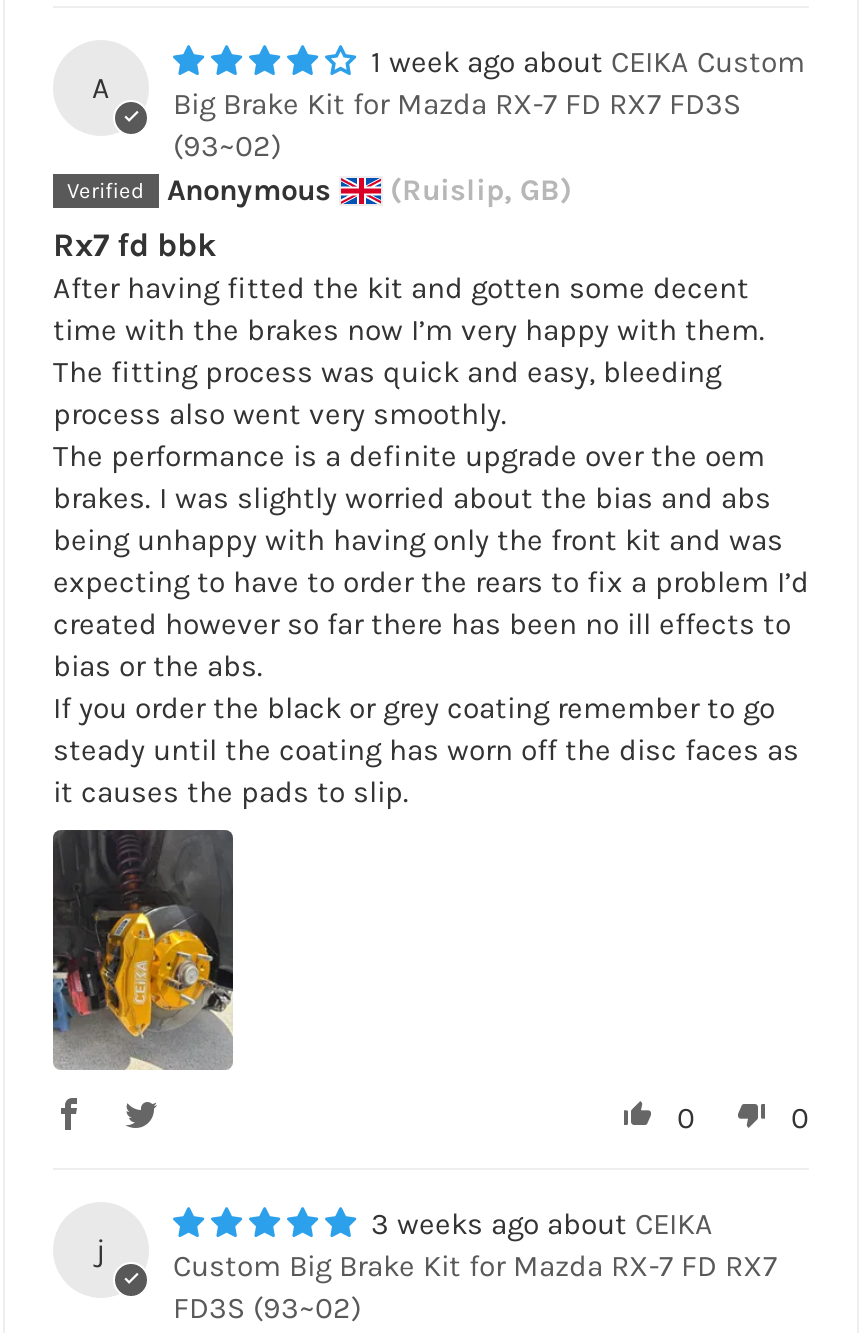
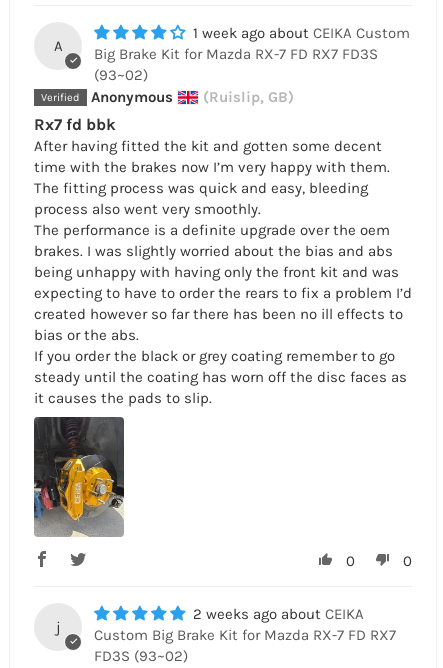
[371,1207,539,1243] 3 weeks ago -> [193,605,277,623] 2 weeks ago

